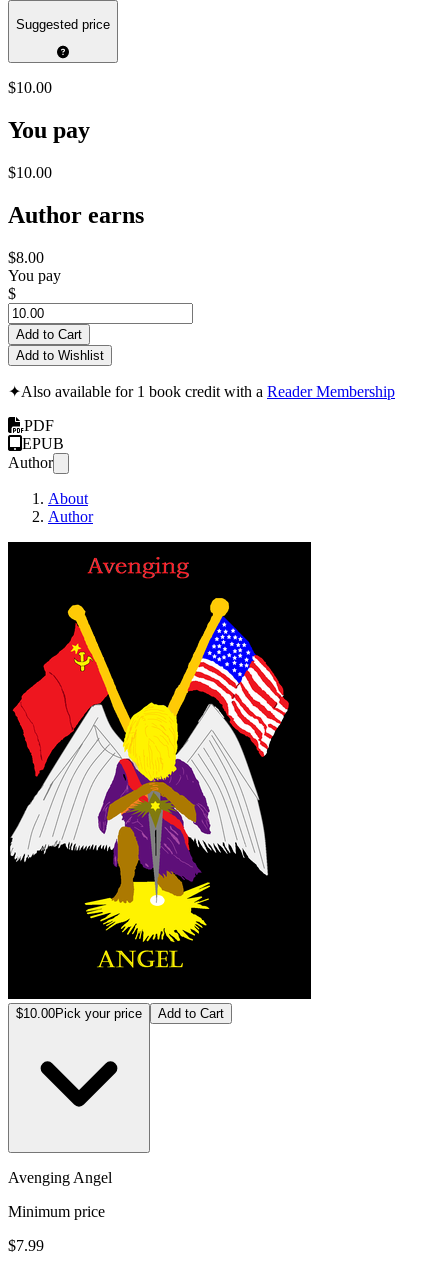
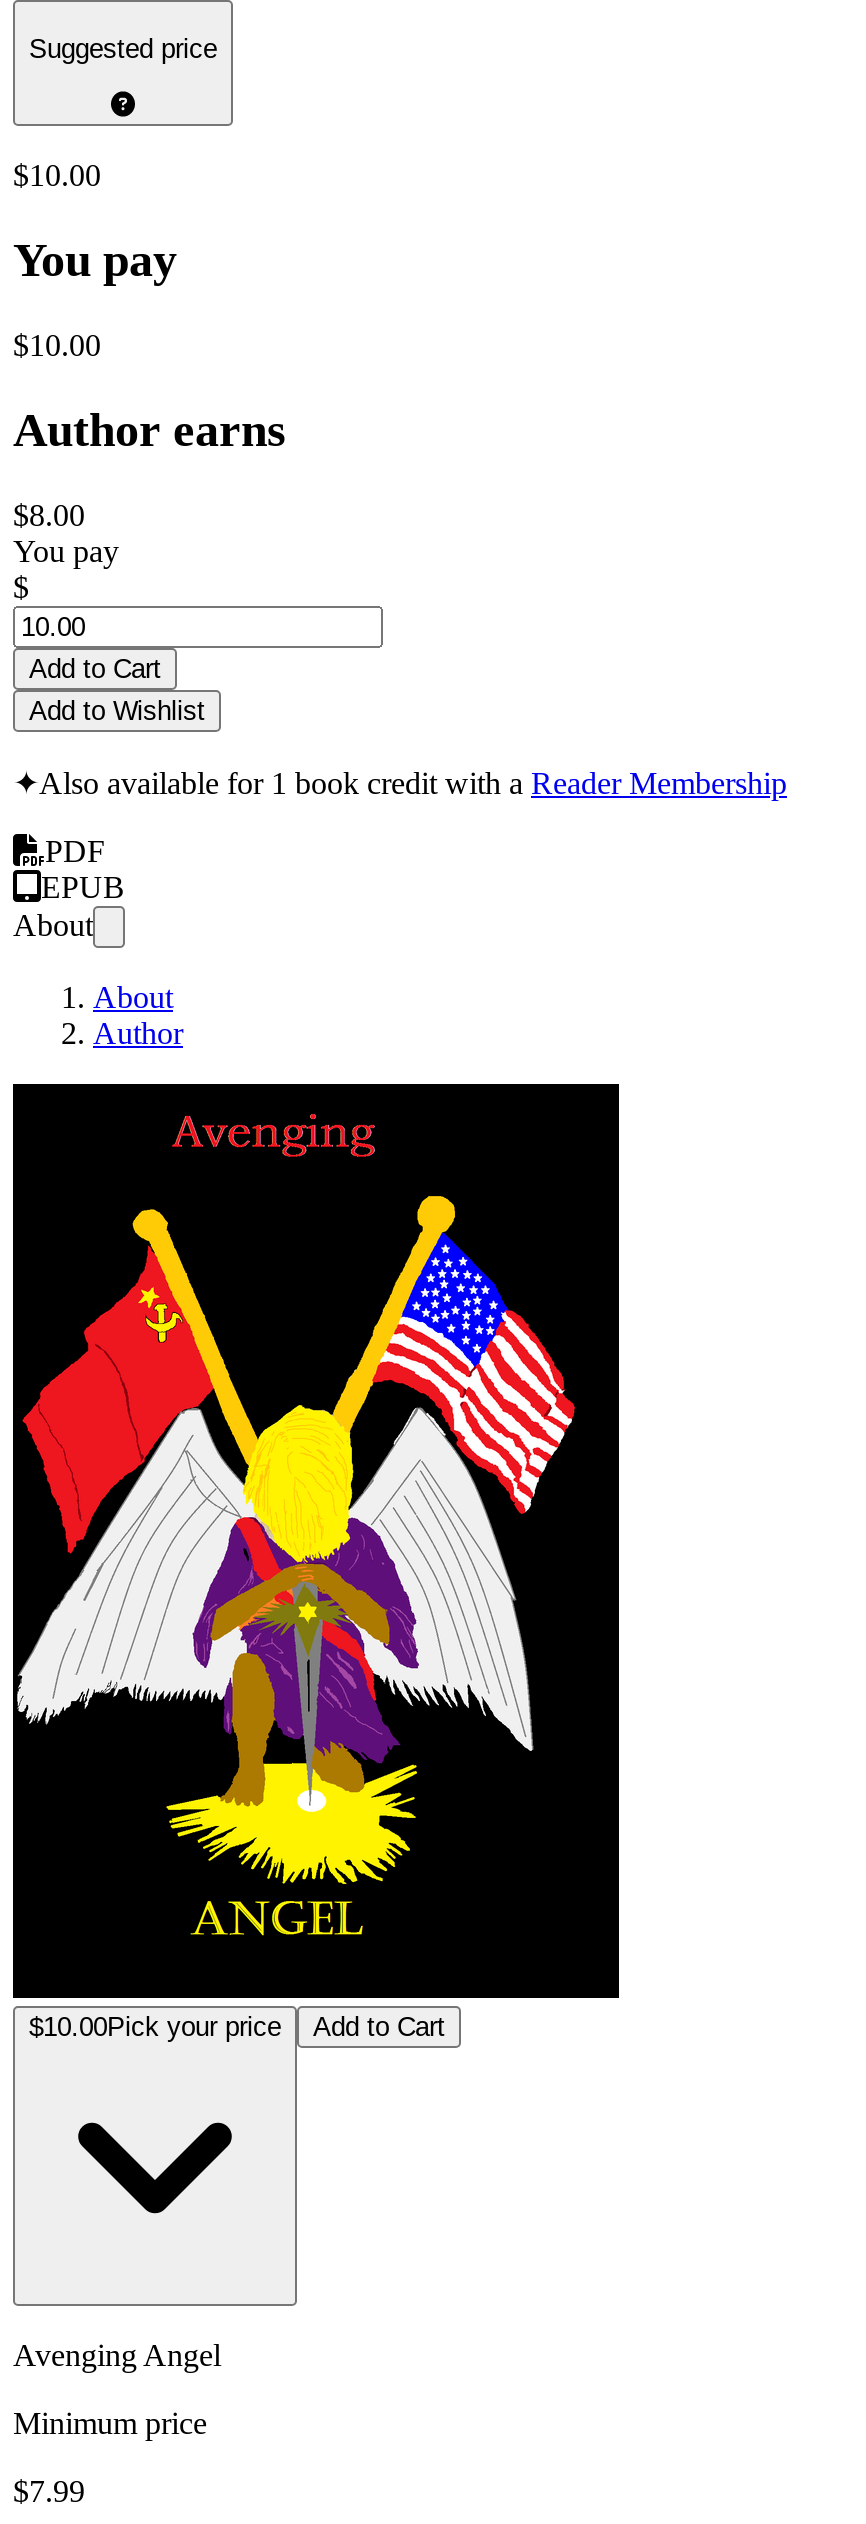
[8,454,53,471] Author -> [13,908,93,942] About

